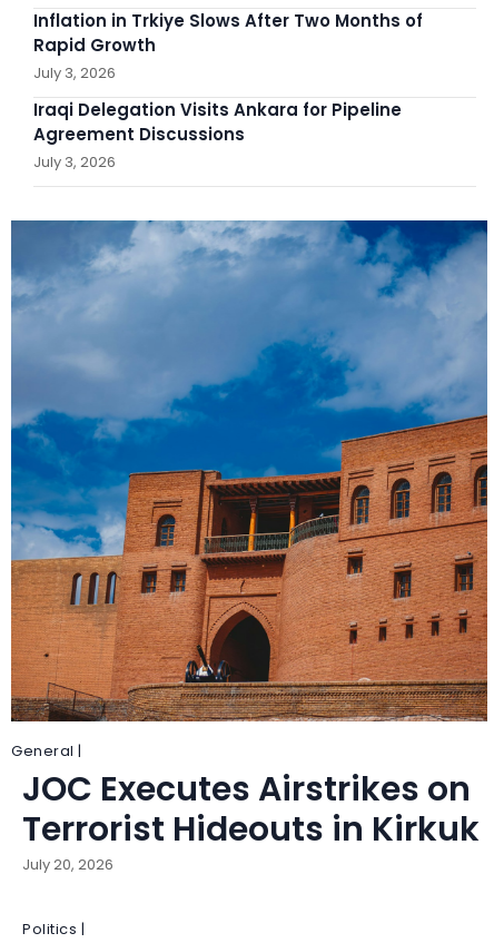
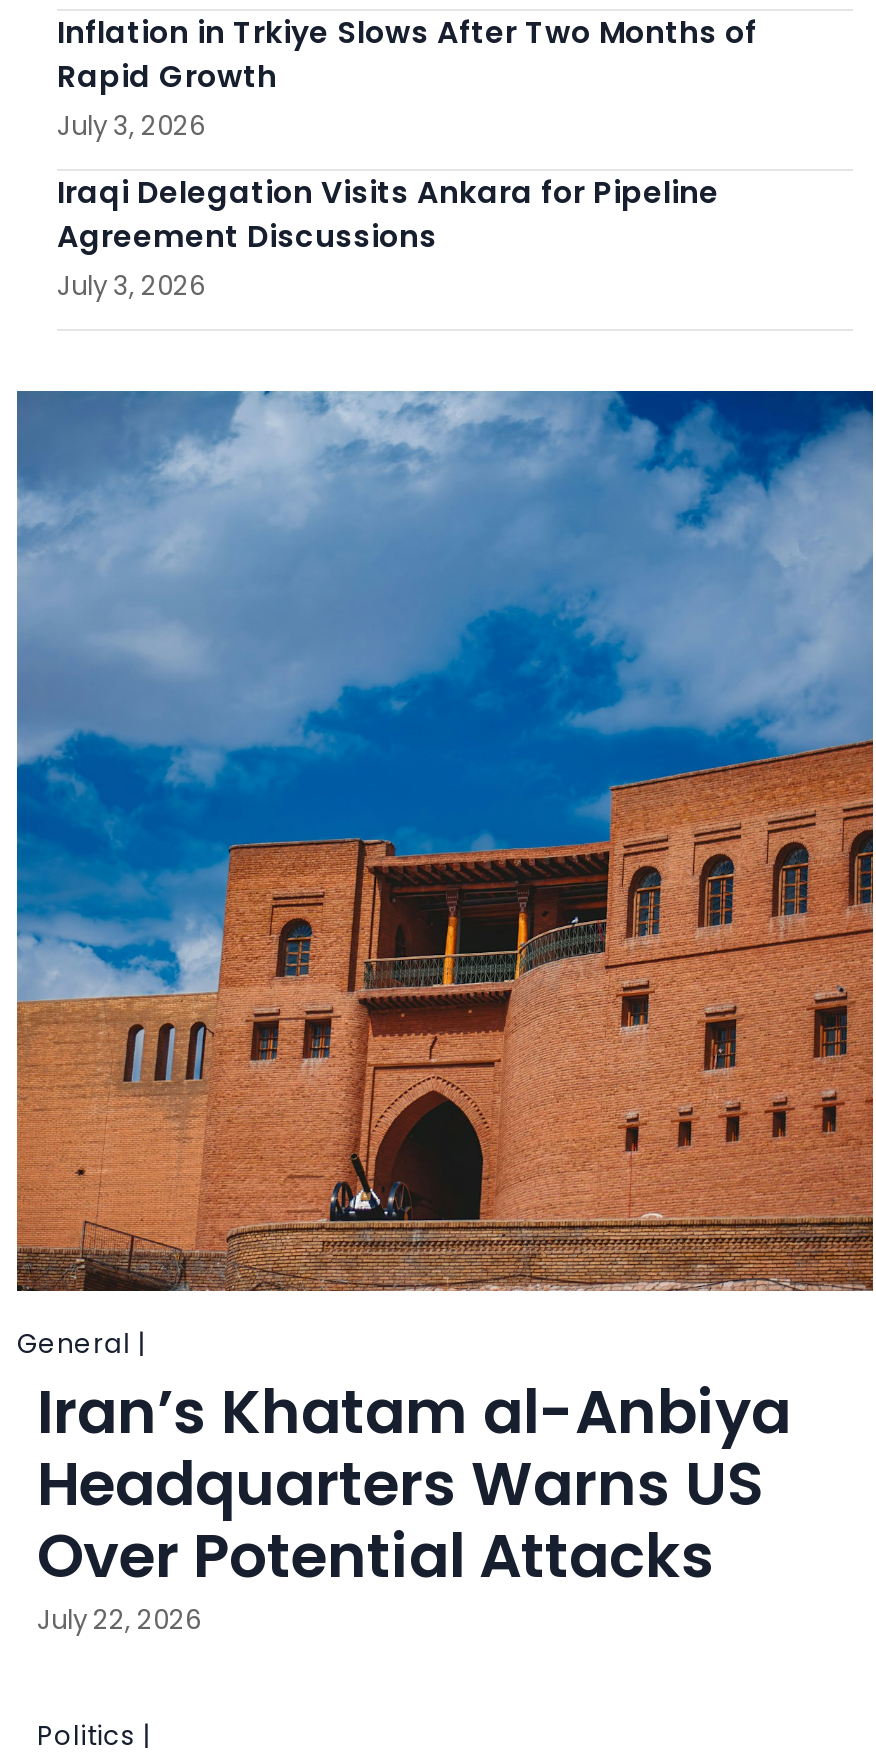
[22,766,480,876] JOC Executes Airstrikes on | Terrorist Hideouts in Kirkuk | July 20, 2026 -> [37,1372,791,1640] Iran’s Khatam al-Anbiya | Headquarters Warns US | Over Potential Attacks | July 22, 2026

